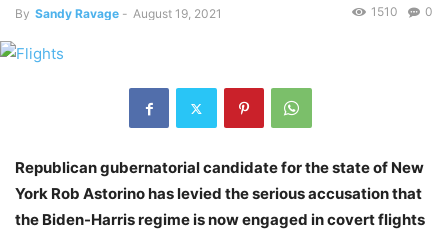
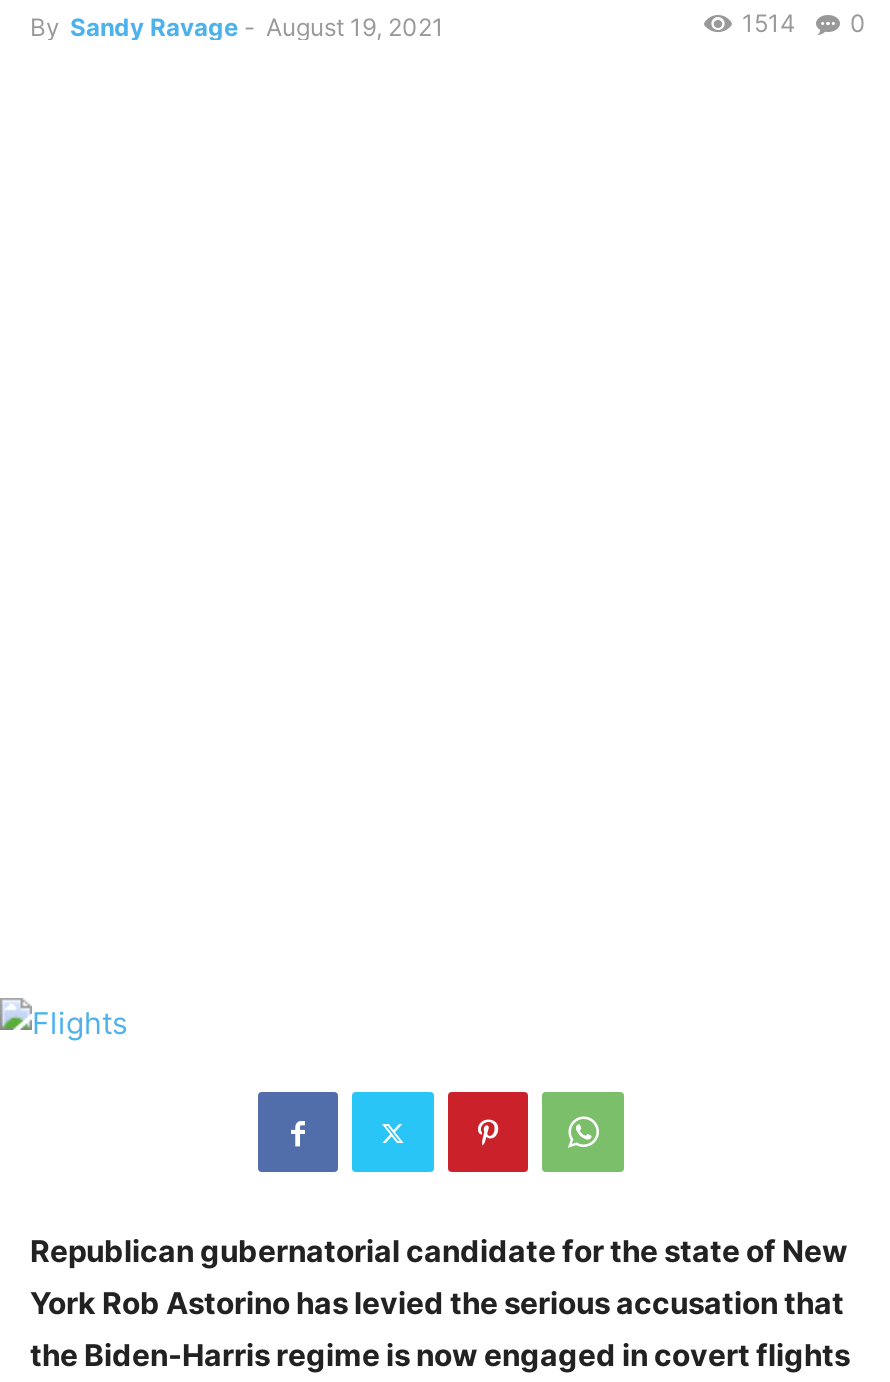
[371,4,433,19] 1510 0 -> [742,8,866,38] 1514 0

